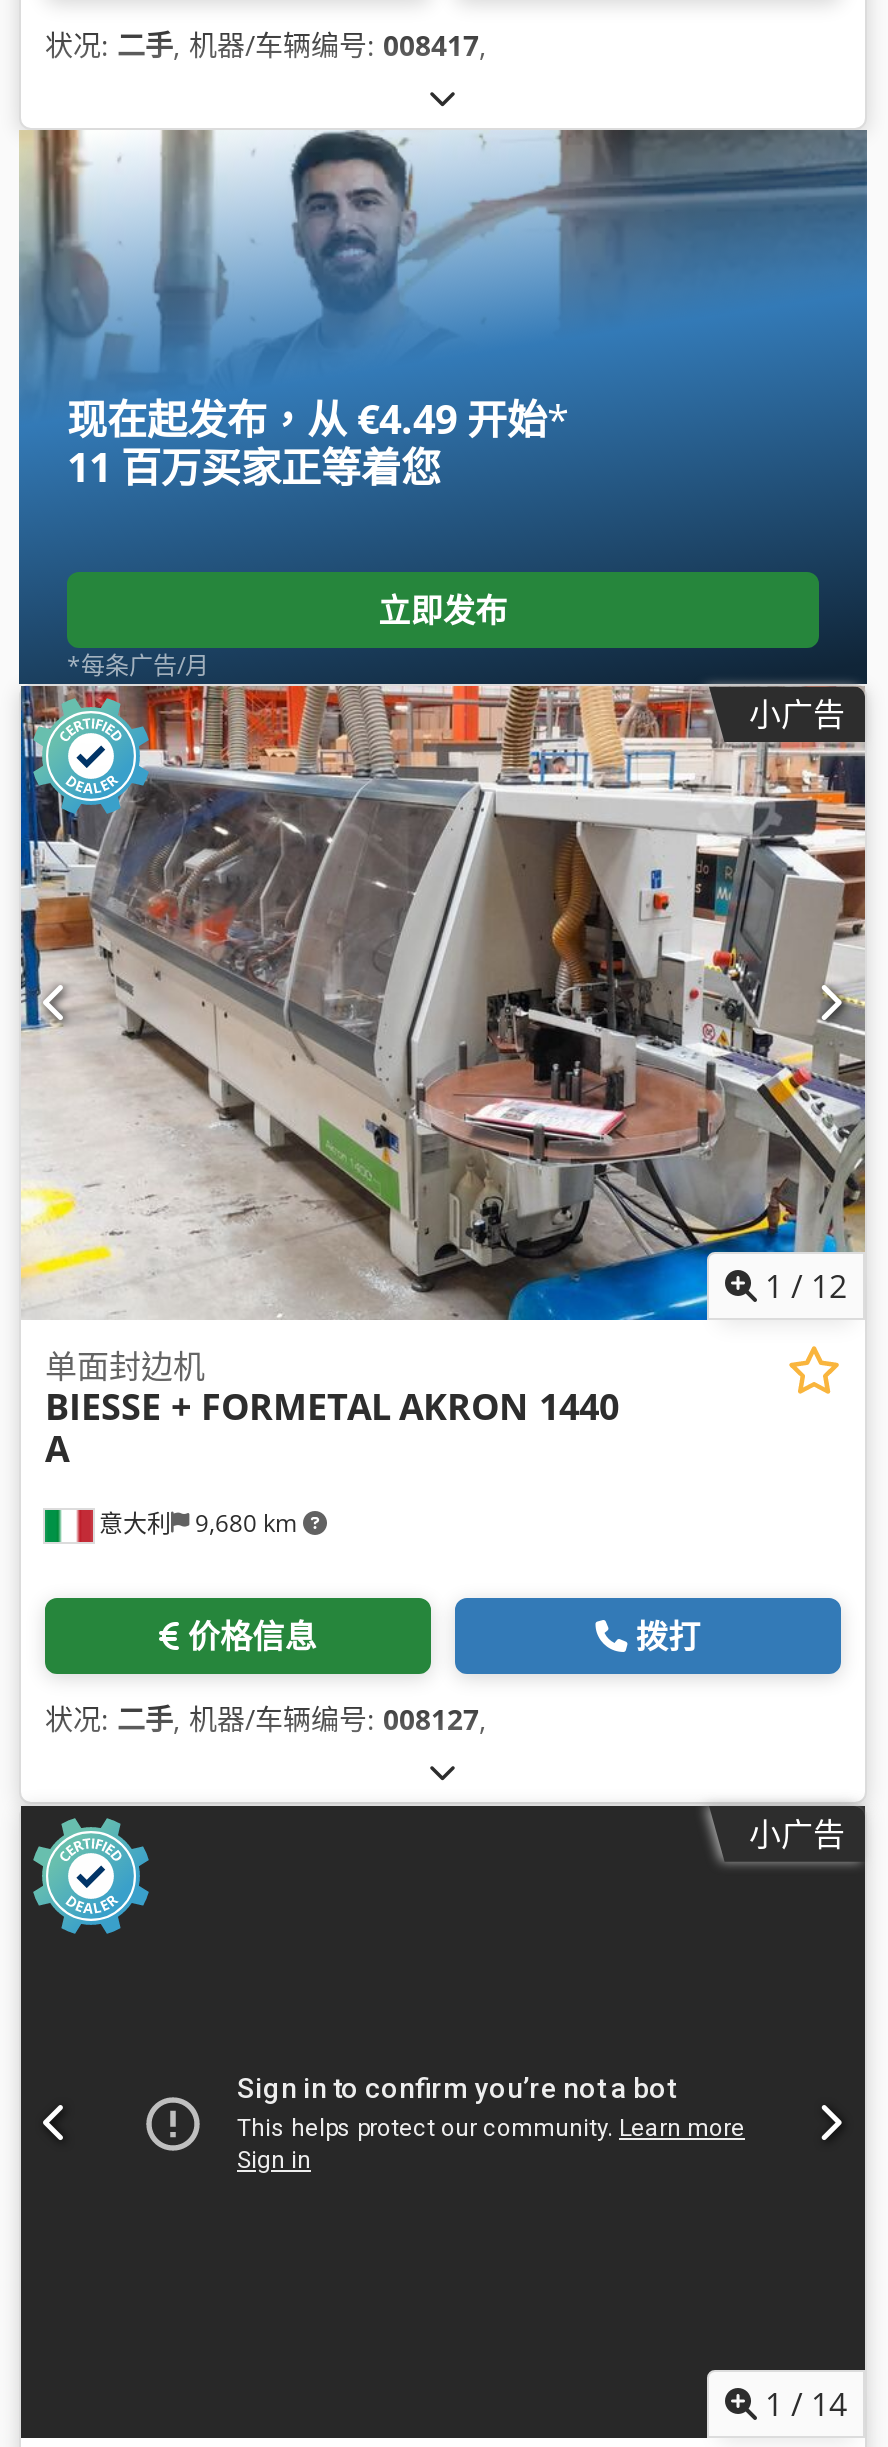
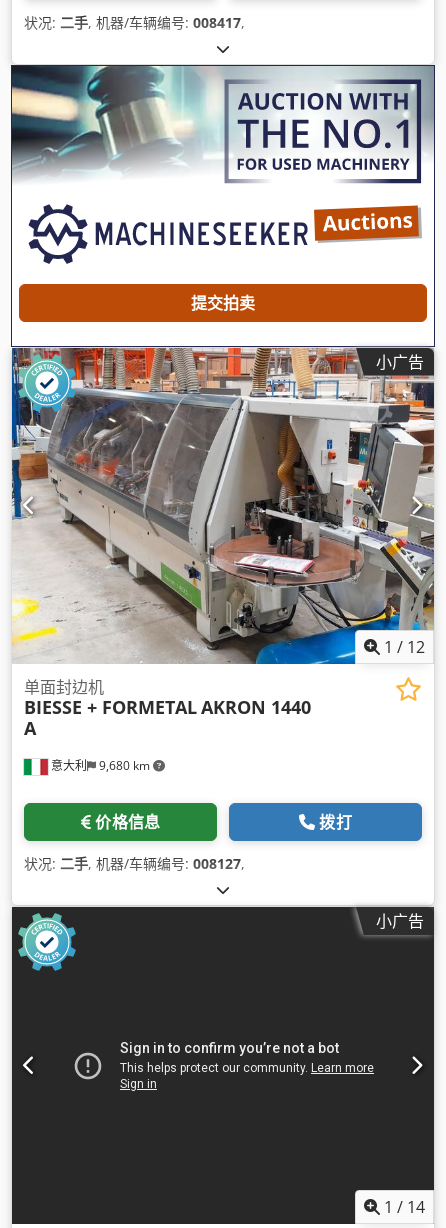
[17,128,867,684] [image] | 现在起发布，从 €4.49 开始* | 11 百万买家正等着您 | 立即发布 | *每条广告/月 -> [10,64,435,347] [image] | 提交拍卖

